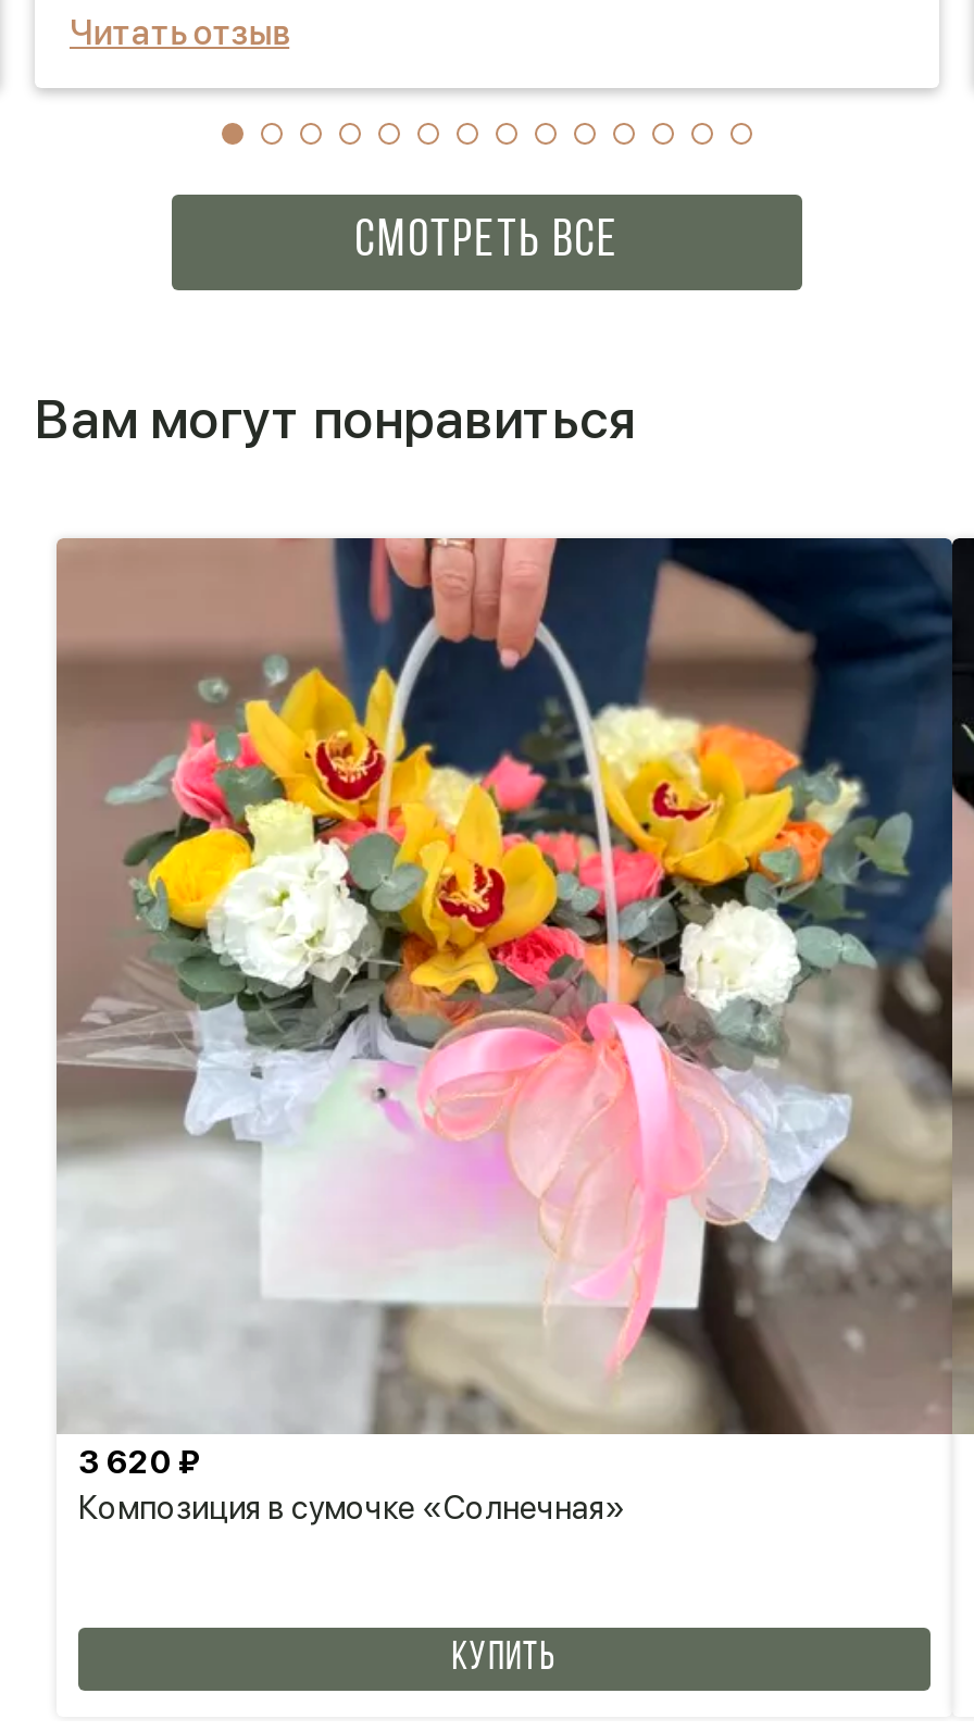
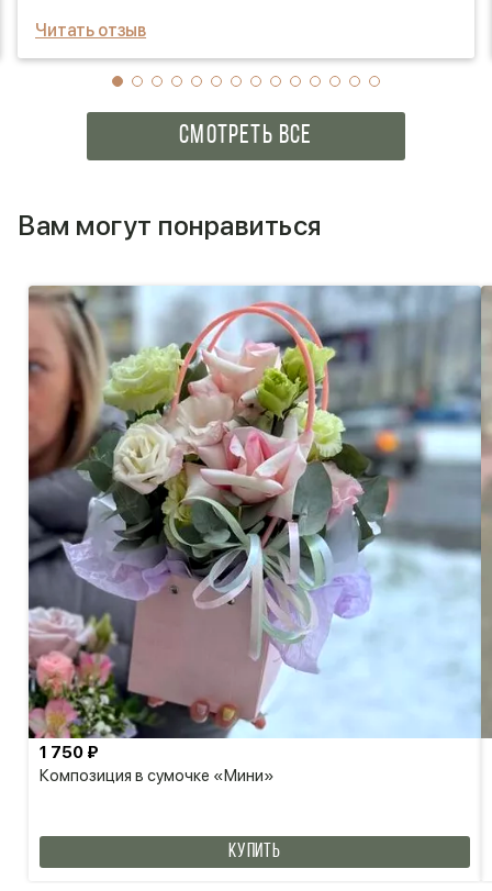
[54,536,967,1482] [image] | 3 620 ₽ -> [27,286,489,762] [image] | 1 750 ₽
[78,1489,626,1528] Композиция в сумочке «Солнечная» -> [40,766,275,786] Композиция в сумочке «Мини»

